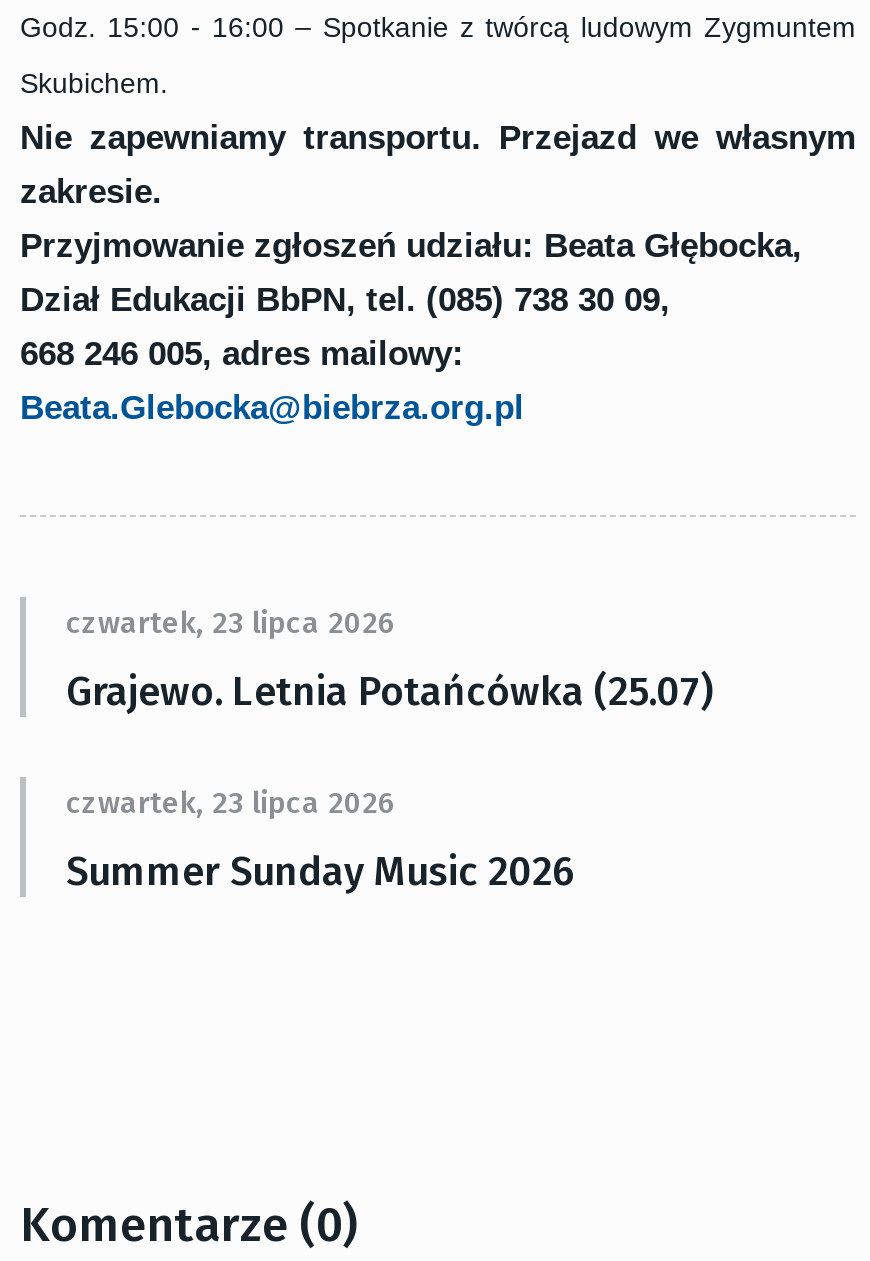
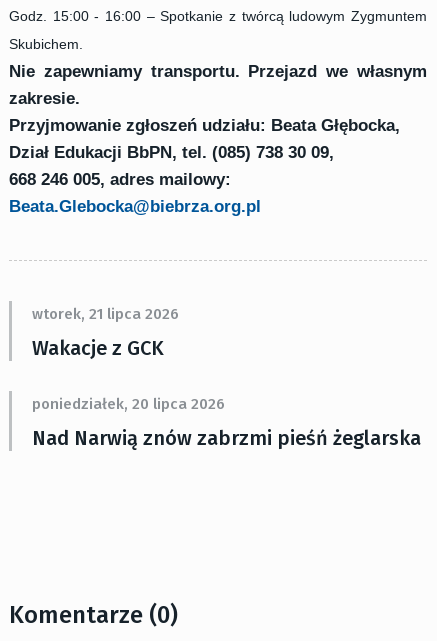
[66,604,396,640] czwartek, 23 lipca 2026 -> [32,304,179,322] wtorek, 21 lipca 2026
[66,666,712,714] Grajewo. Letnia Potańcówka (25.07) -> [32,335,164,359] Wakacje z GCK
[66,784,396,820] czwartek, 23 lipca 2026 -> [32,394,225,412] poniedziałek, 20 lipca 2026
[66,846,574,894] Summer Sunday Music 2026 -> [32,425,421,449] Nad Narwią znów zabrzmi pieśń żeglarska

